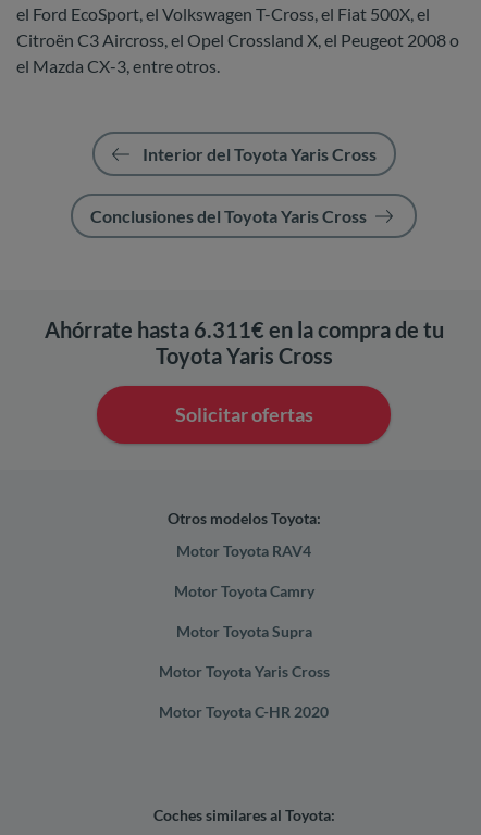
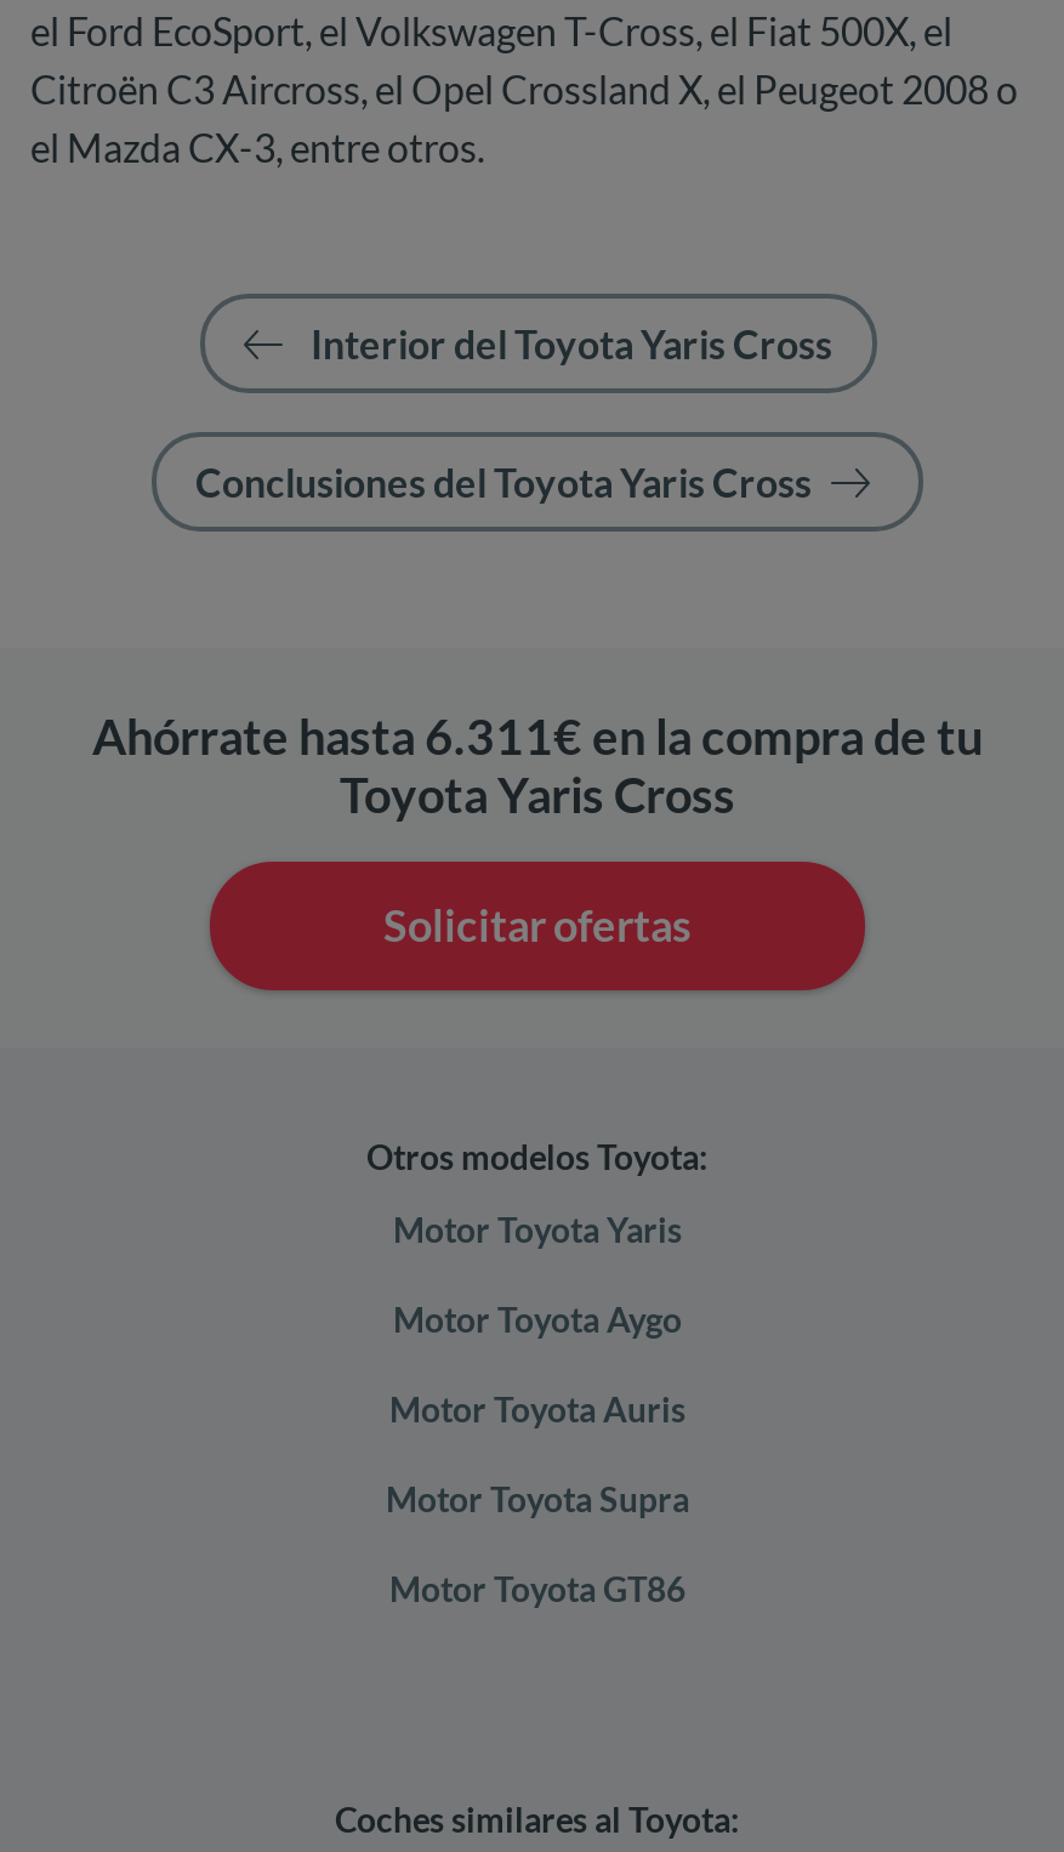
[174,541,314,600] Motor Toyota RAV4 | Motor Toyota Camry -> [389,1209,685,1429] Motor Toyota Yaris | Motor Toyota Aygo | Motor Toyota Auris
moved [176,622,312,640] -> [386,1478,689,1519]: Motor Toyota Supra
[158,662,329,721] Motor Toyota Yaris Cross | Motor Toyota C-HR 2020 -> [389,1568,685,1609] Motor Toyota GT86

